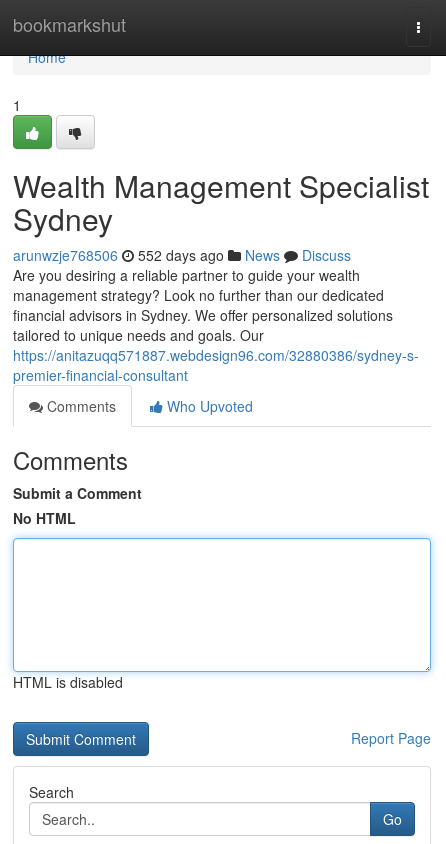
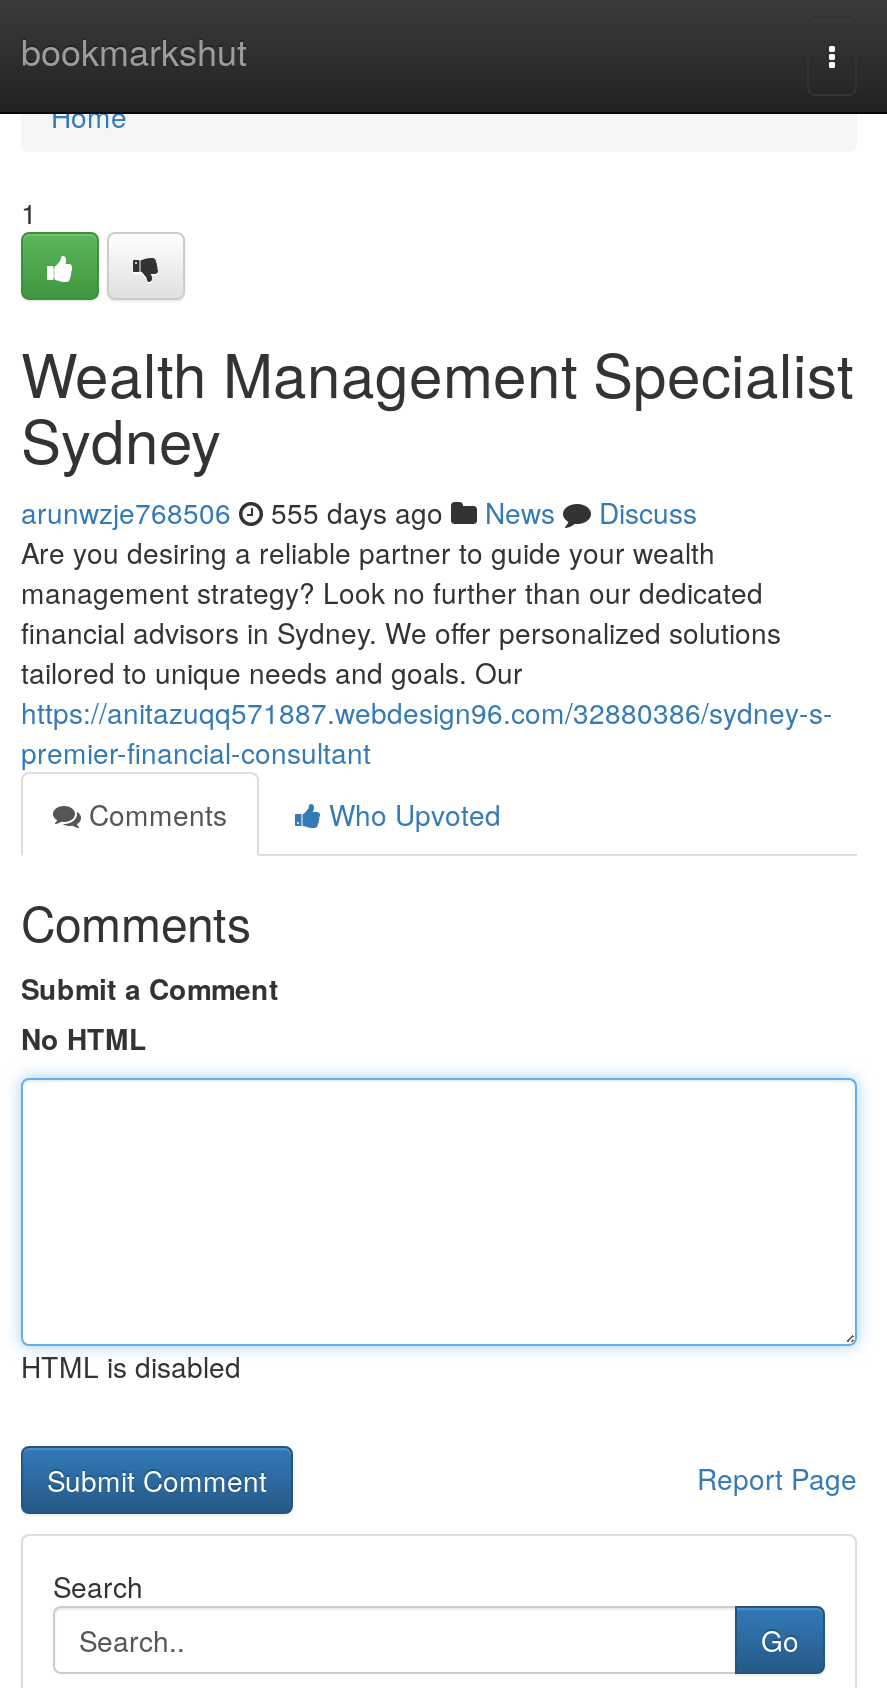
[13,245,351,265] arunwzje768506 552 days ago News Discuss -> [21,492,697,532] arunwzje768506 555 days ago News Discuss

